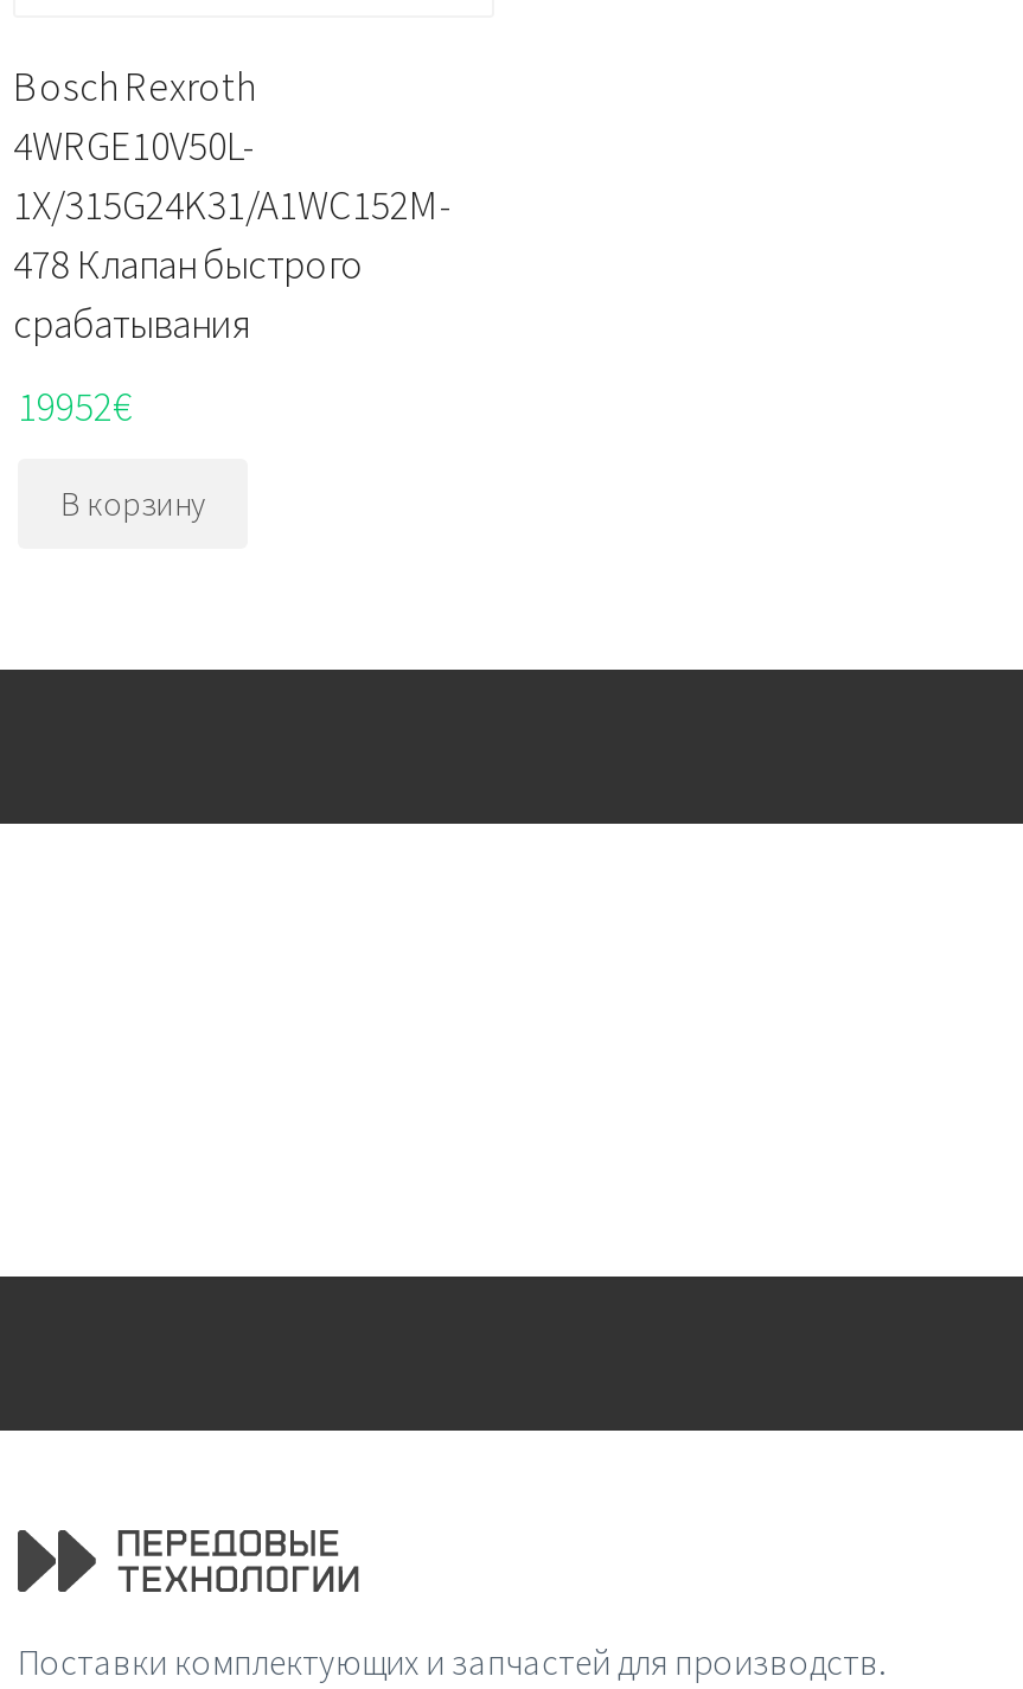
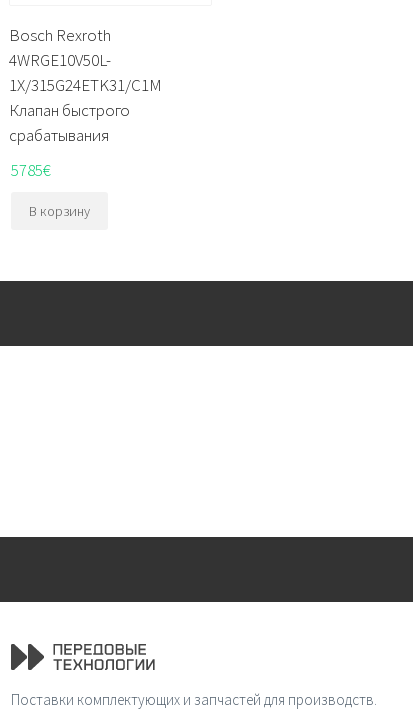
[13,180,452,291] 1X/315G24K31/A1WC152M- | 478 Клапан быстрого -> [9,74,162,121] 1X/315G24ETK31/C1M | Клапан быстрого
[18,380,132,432] 19952€ -> [11,159,51,181] 5785€

